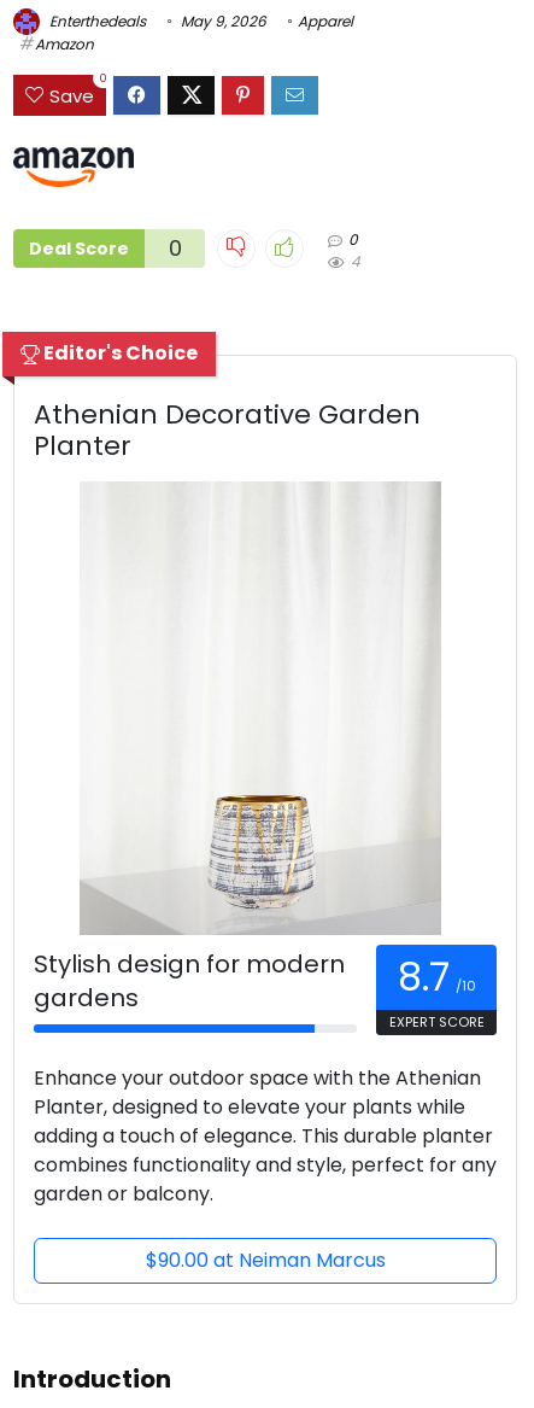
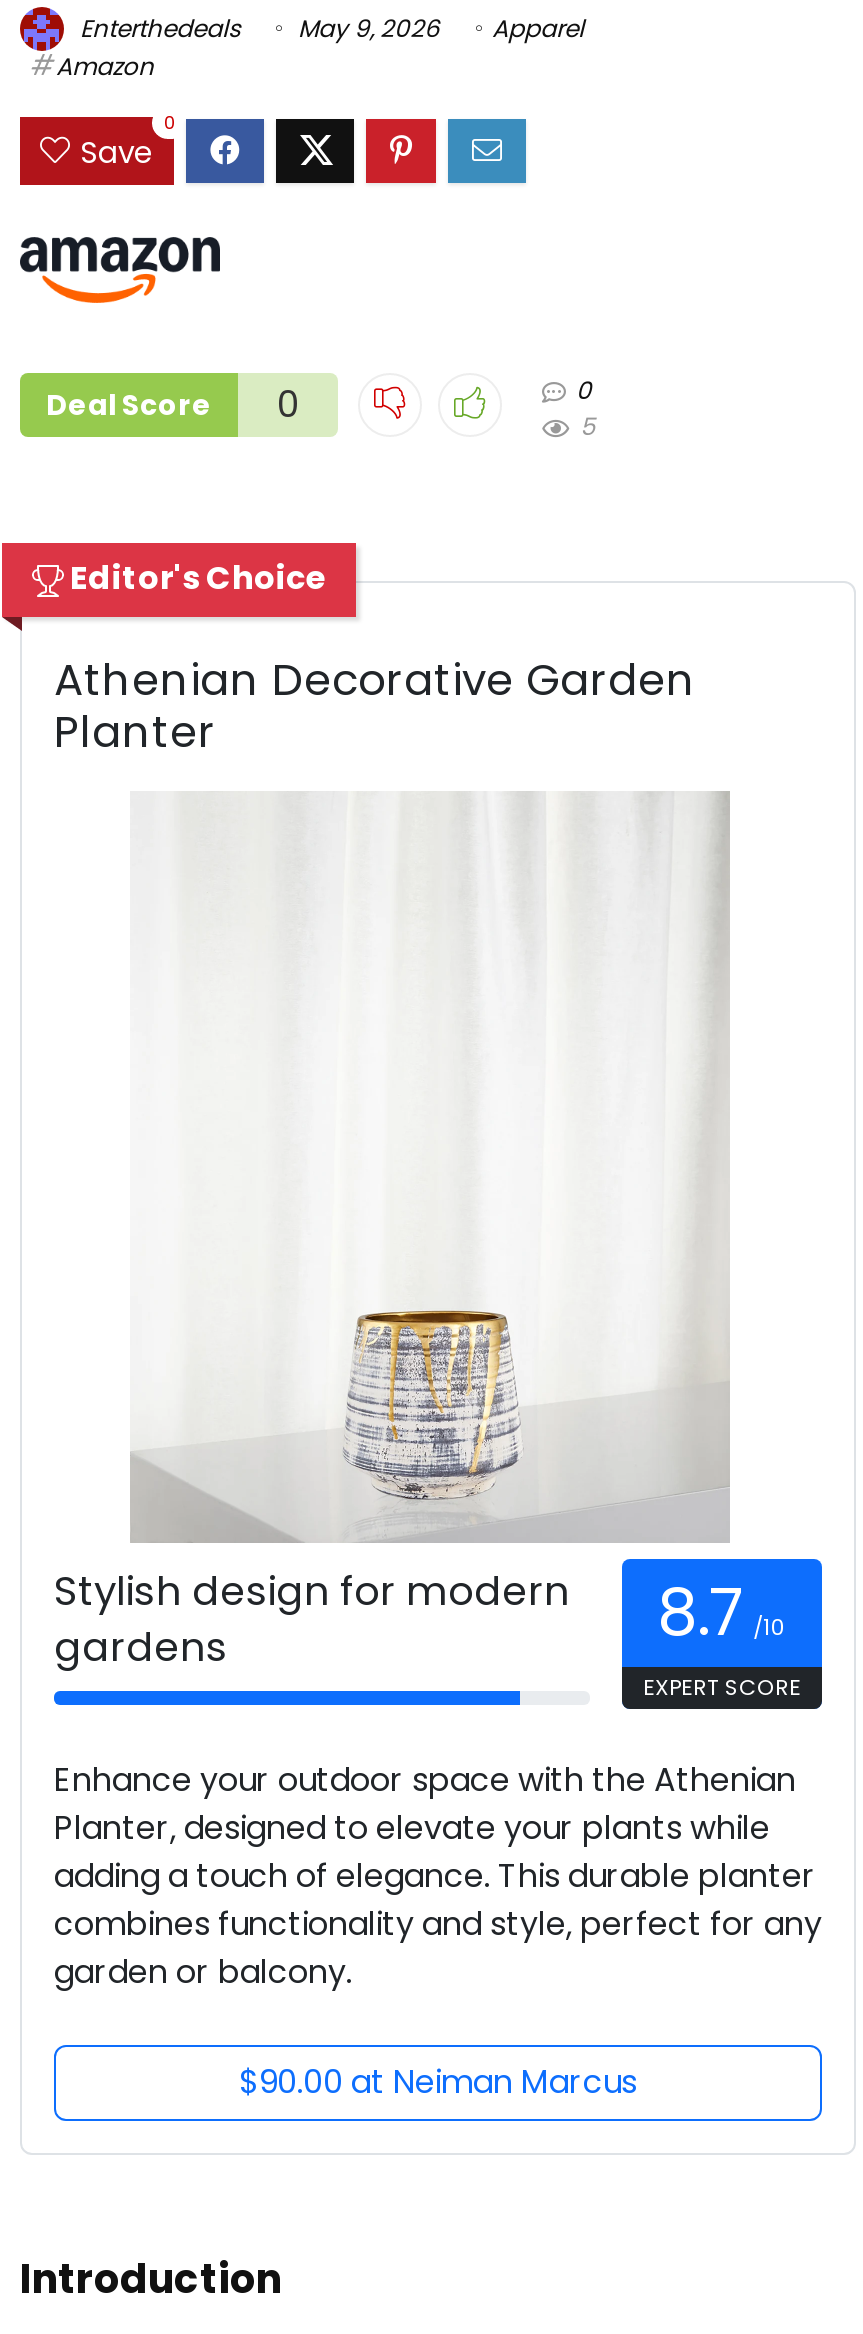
[351,251,360,272] 4 -> [580,409,596,443] 5

